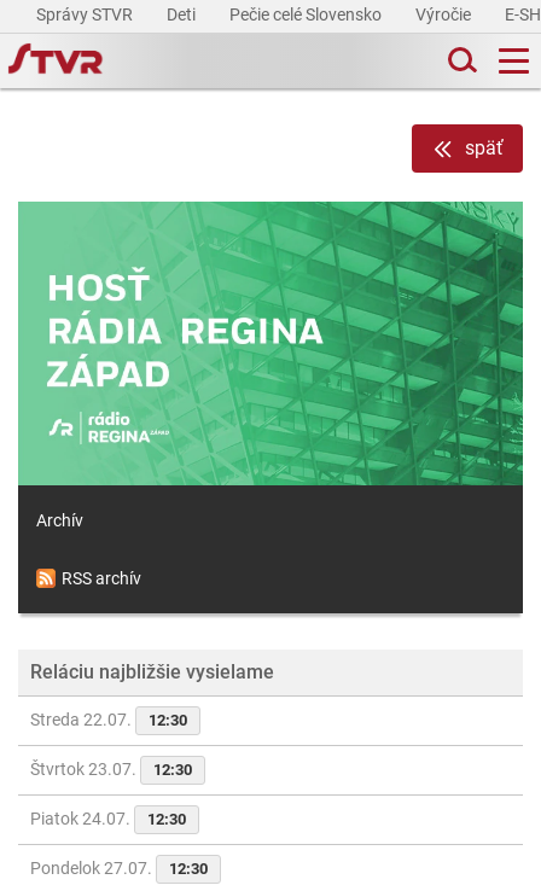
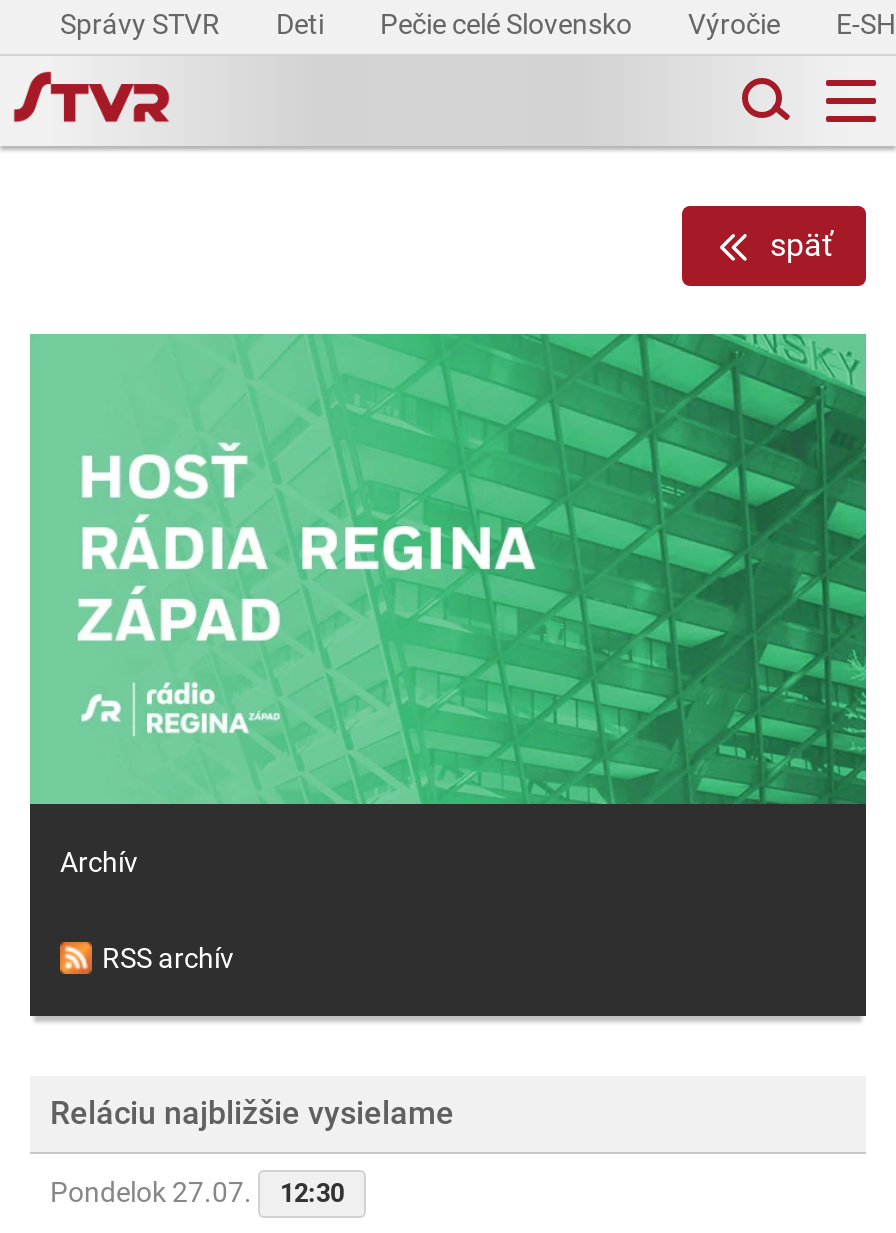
[30,710,192,829] Streda 22.07. | 12:30 | Štvrtok 23.07. | 12:30 | Piatok 24.07. | 12:30 -> none

